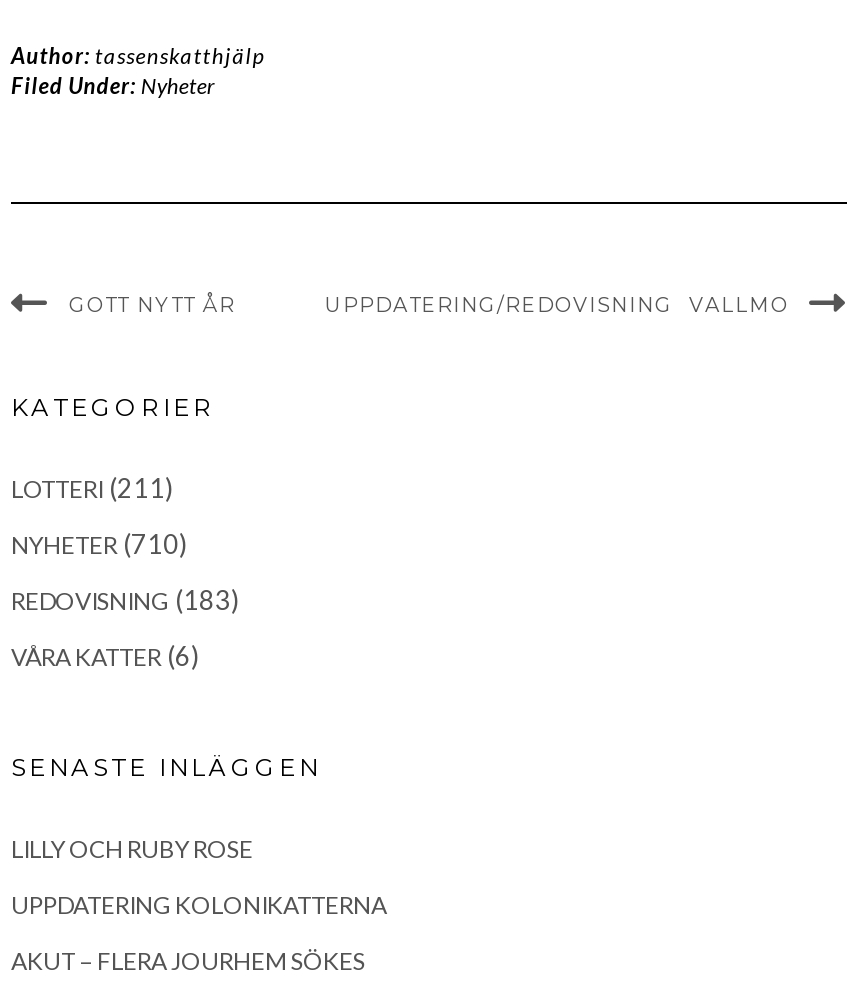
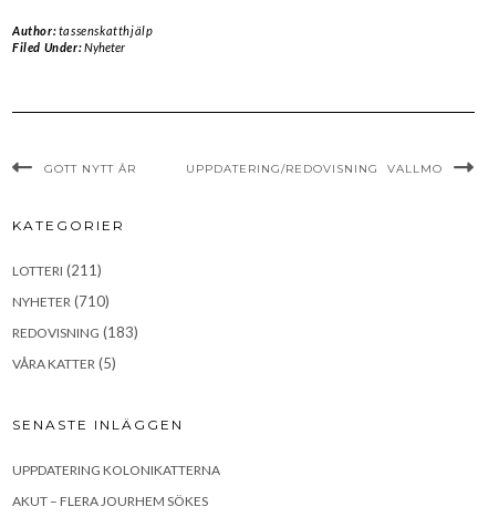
[11,640,199,672] VÅRA KATTER (6) -> [12,354,116,372] VÅRA KATTER (5)
[11,834,253,864] LILLY OCH RUBY ROSE -> none

